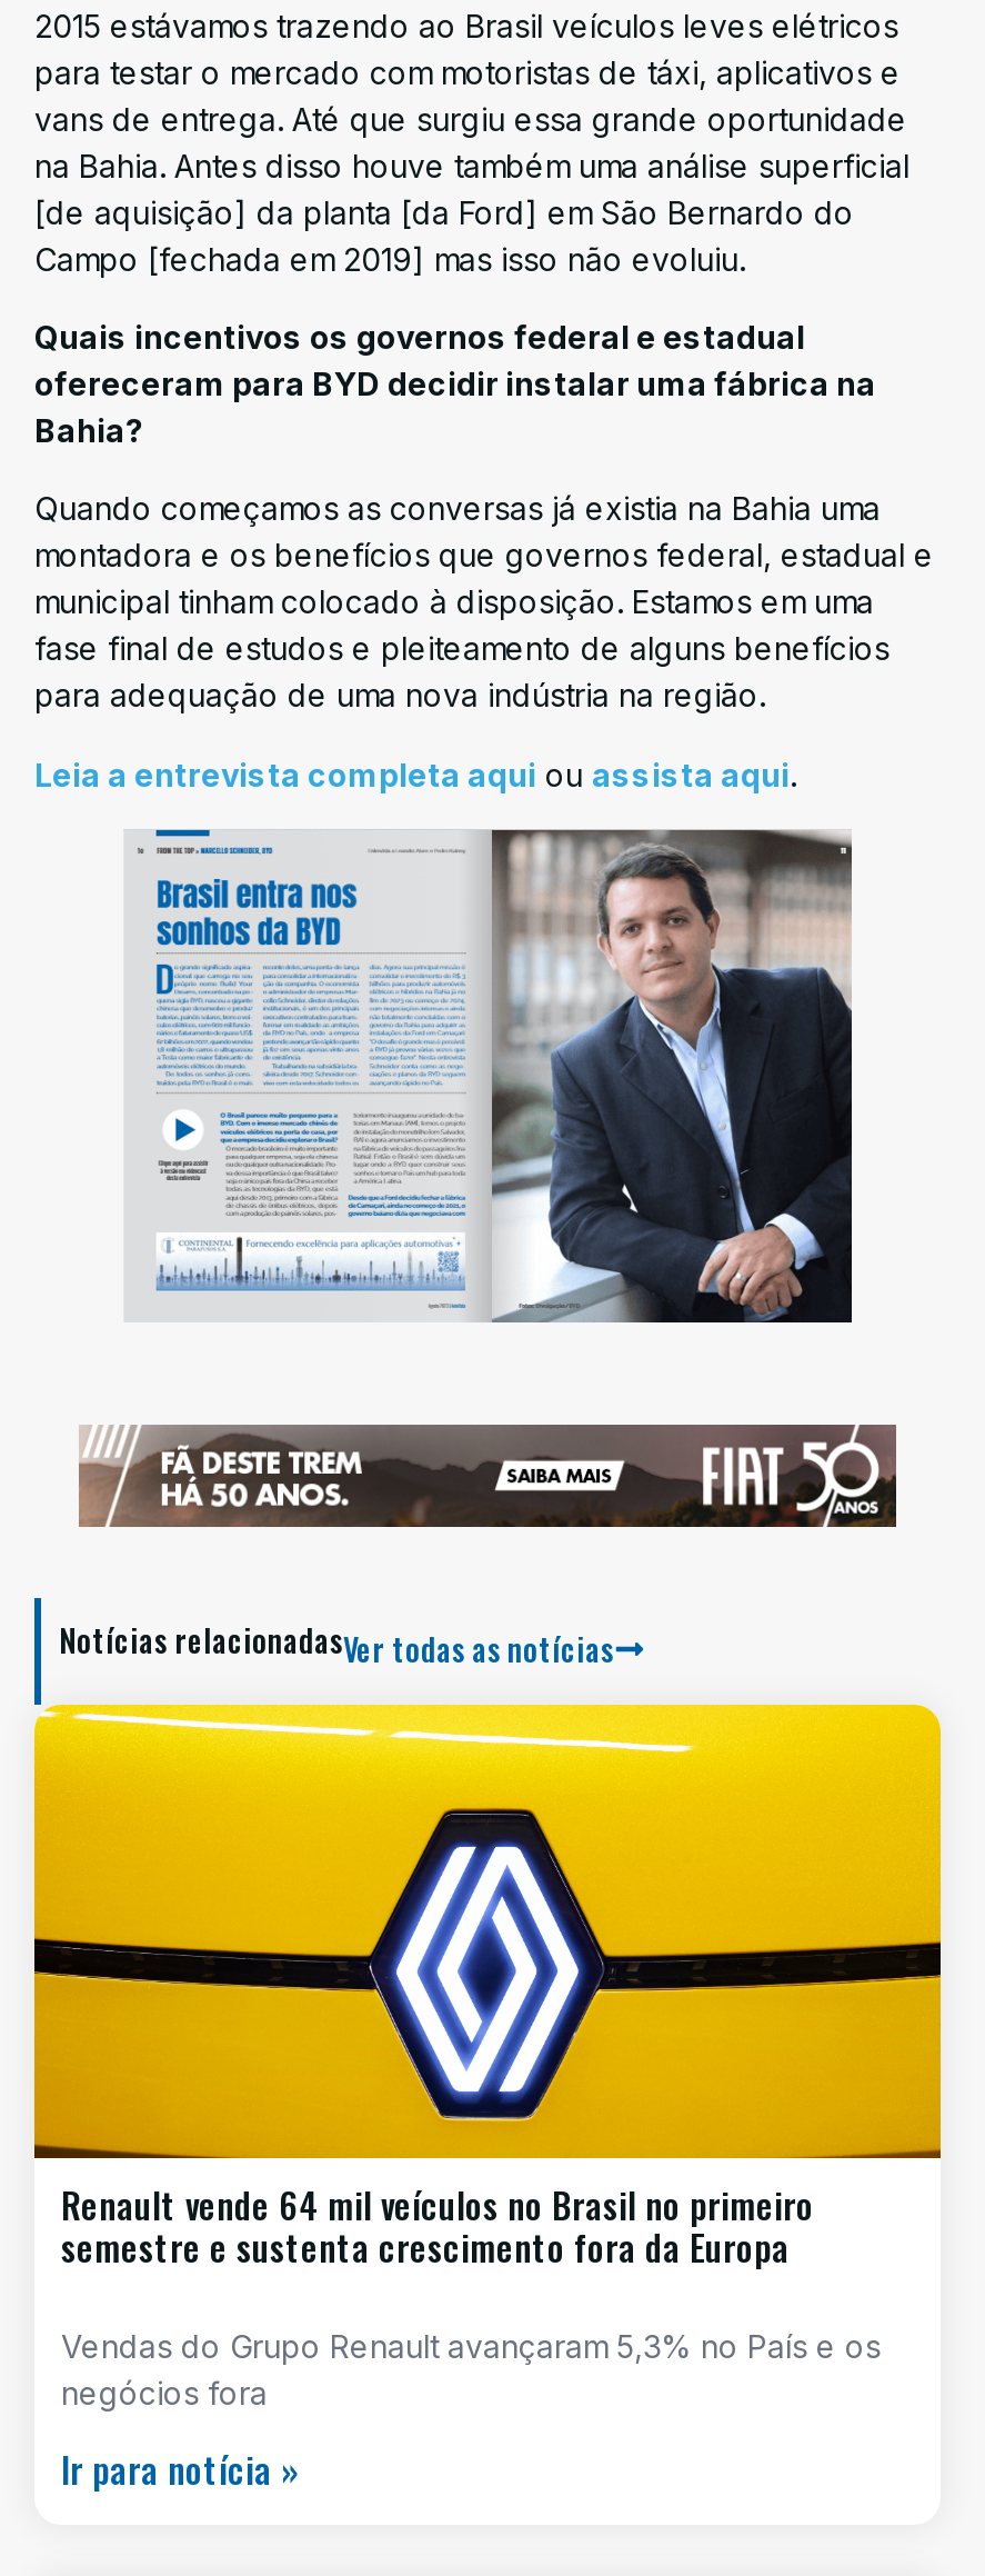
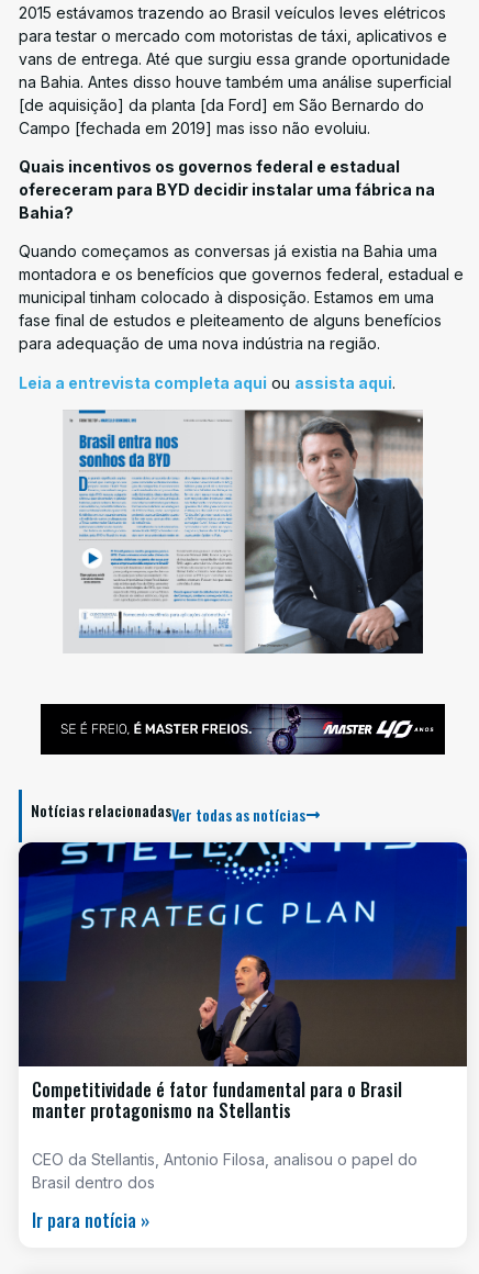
[79,1422,898,1529] [image] -> [40,703,446,756] [image]
[32,1703,943,2273] [image] | Renault vende 64 mil veículos no Brasil no primeiro | semestre e sustenta crescimento fora da Europa -> [18,841,468,1123] [image] | Competitividade é fator fundamental para o Brasil | manter protagonismo na Stellantis
[61,2326,881,2411] Vendas do Grupo Renault avançaram 5,3% no País e os | negócios fora -> [32,1149,417,1191] CEO da Stellantis, Antonio Filosa, analisou o papel do | Brasil dentro dos

